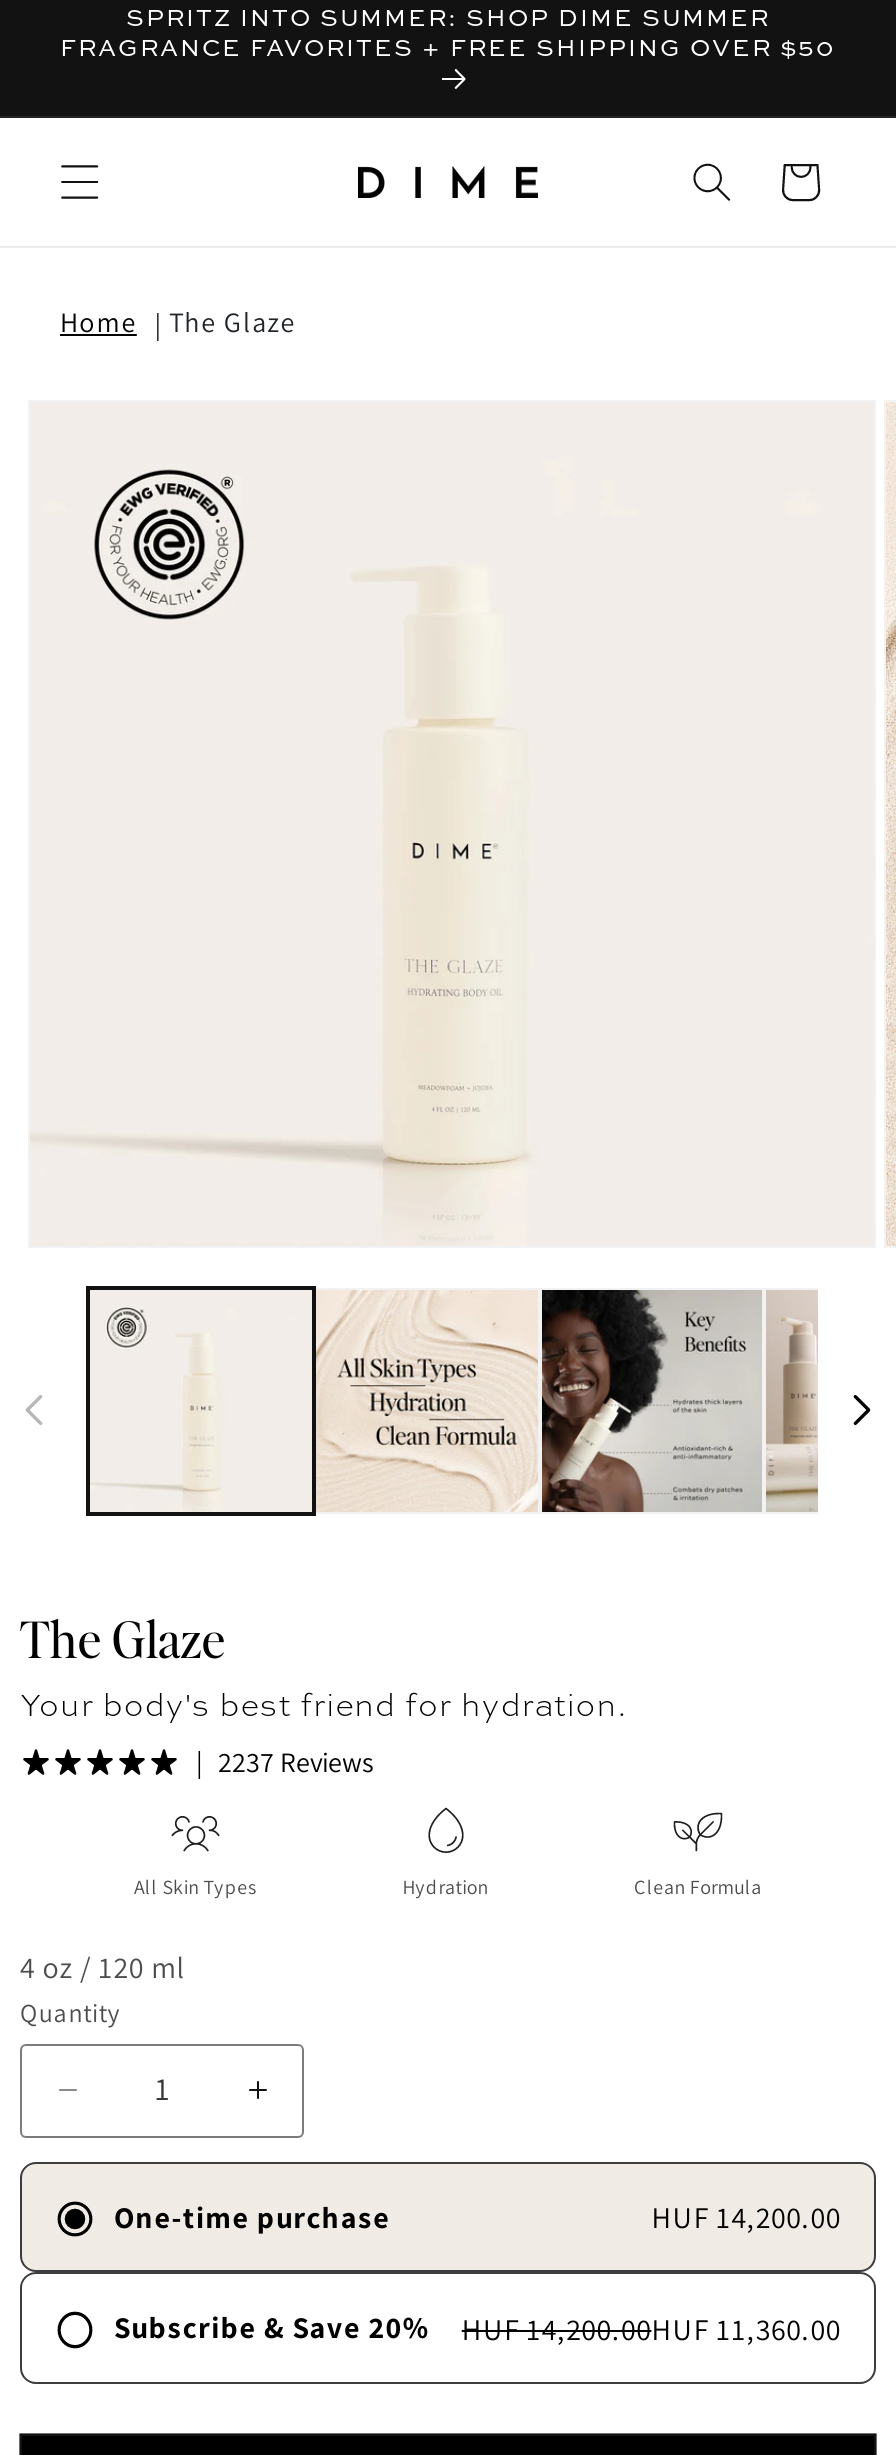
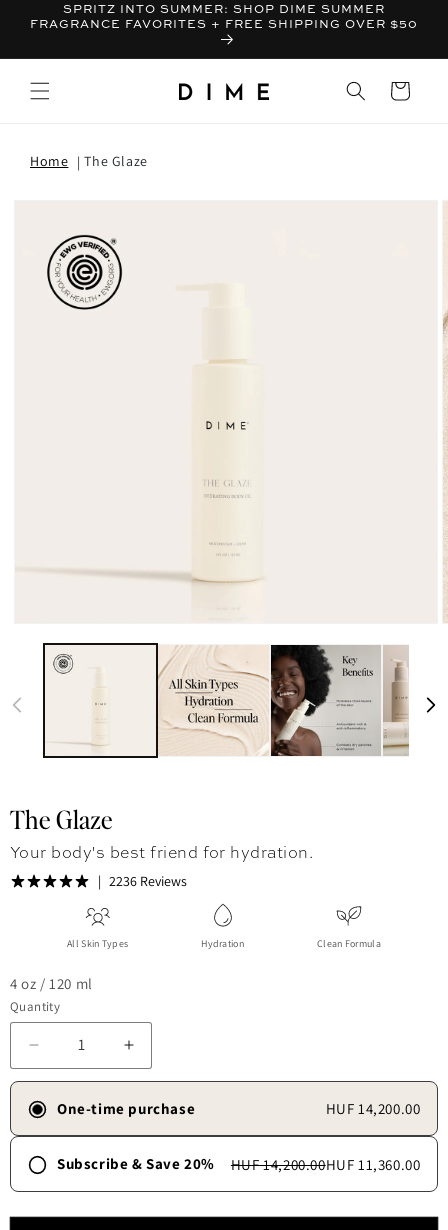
[218,1744,374,1780] 2237 Reviews -> [109,872,187,890] 2236 Reviews

